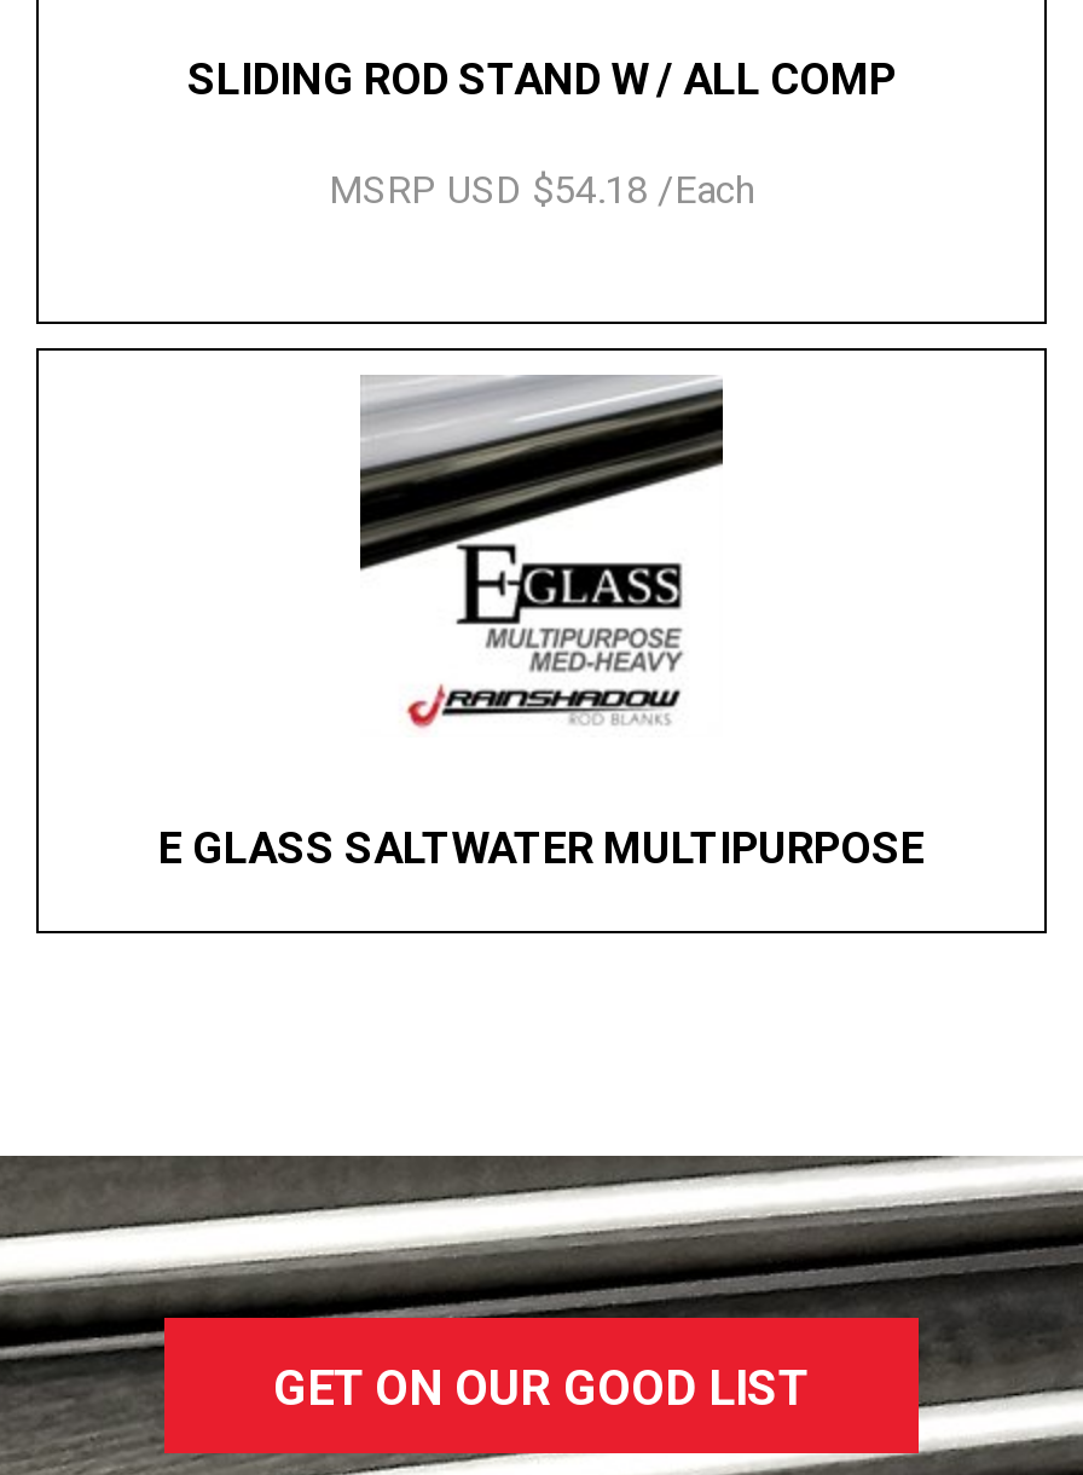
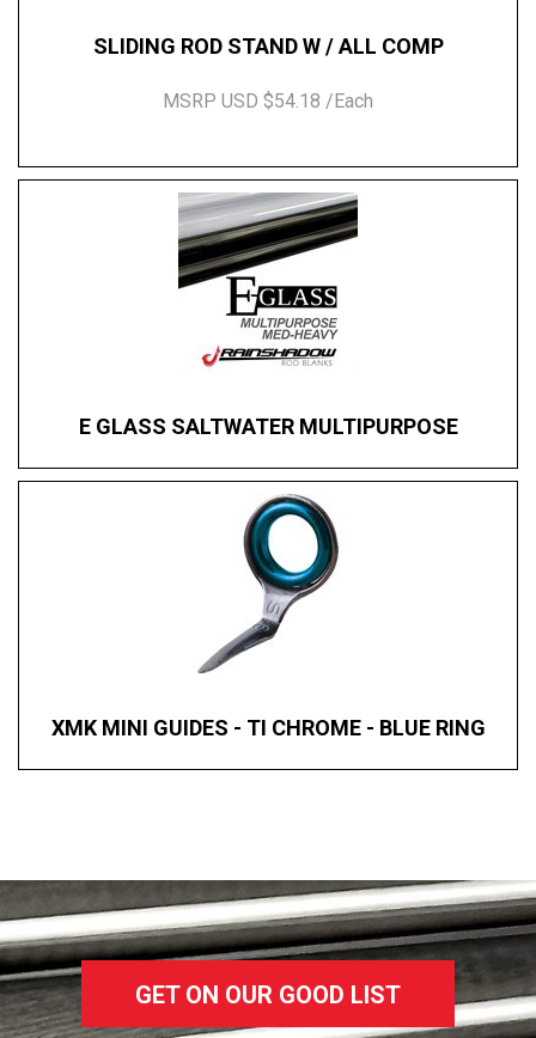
none -> [51,495,485,740] [image] | XMK MINI GUIDES - TI CHROME - BLUE RING

